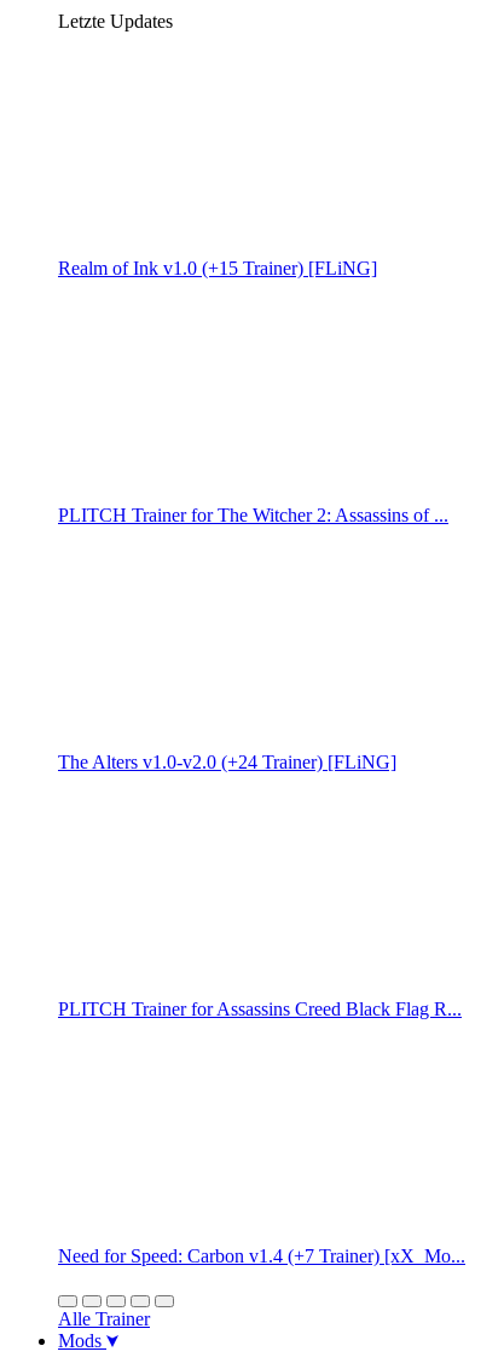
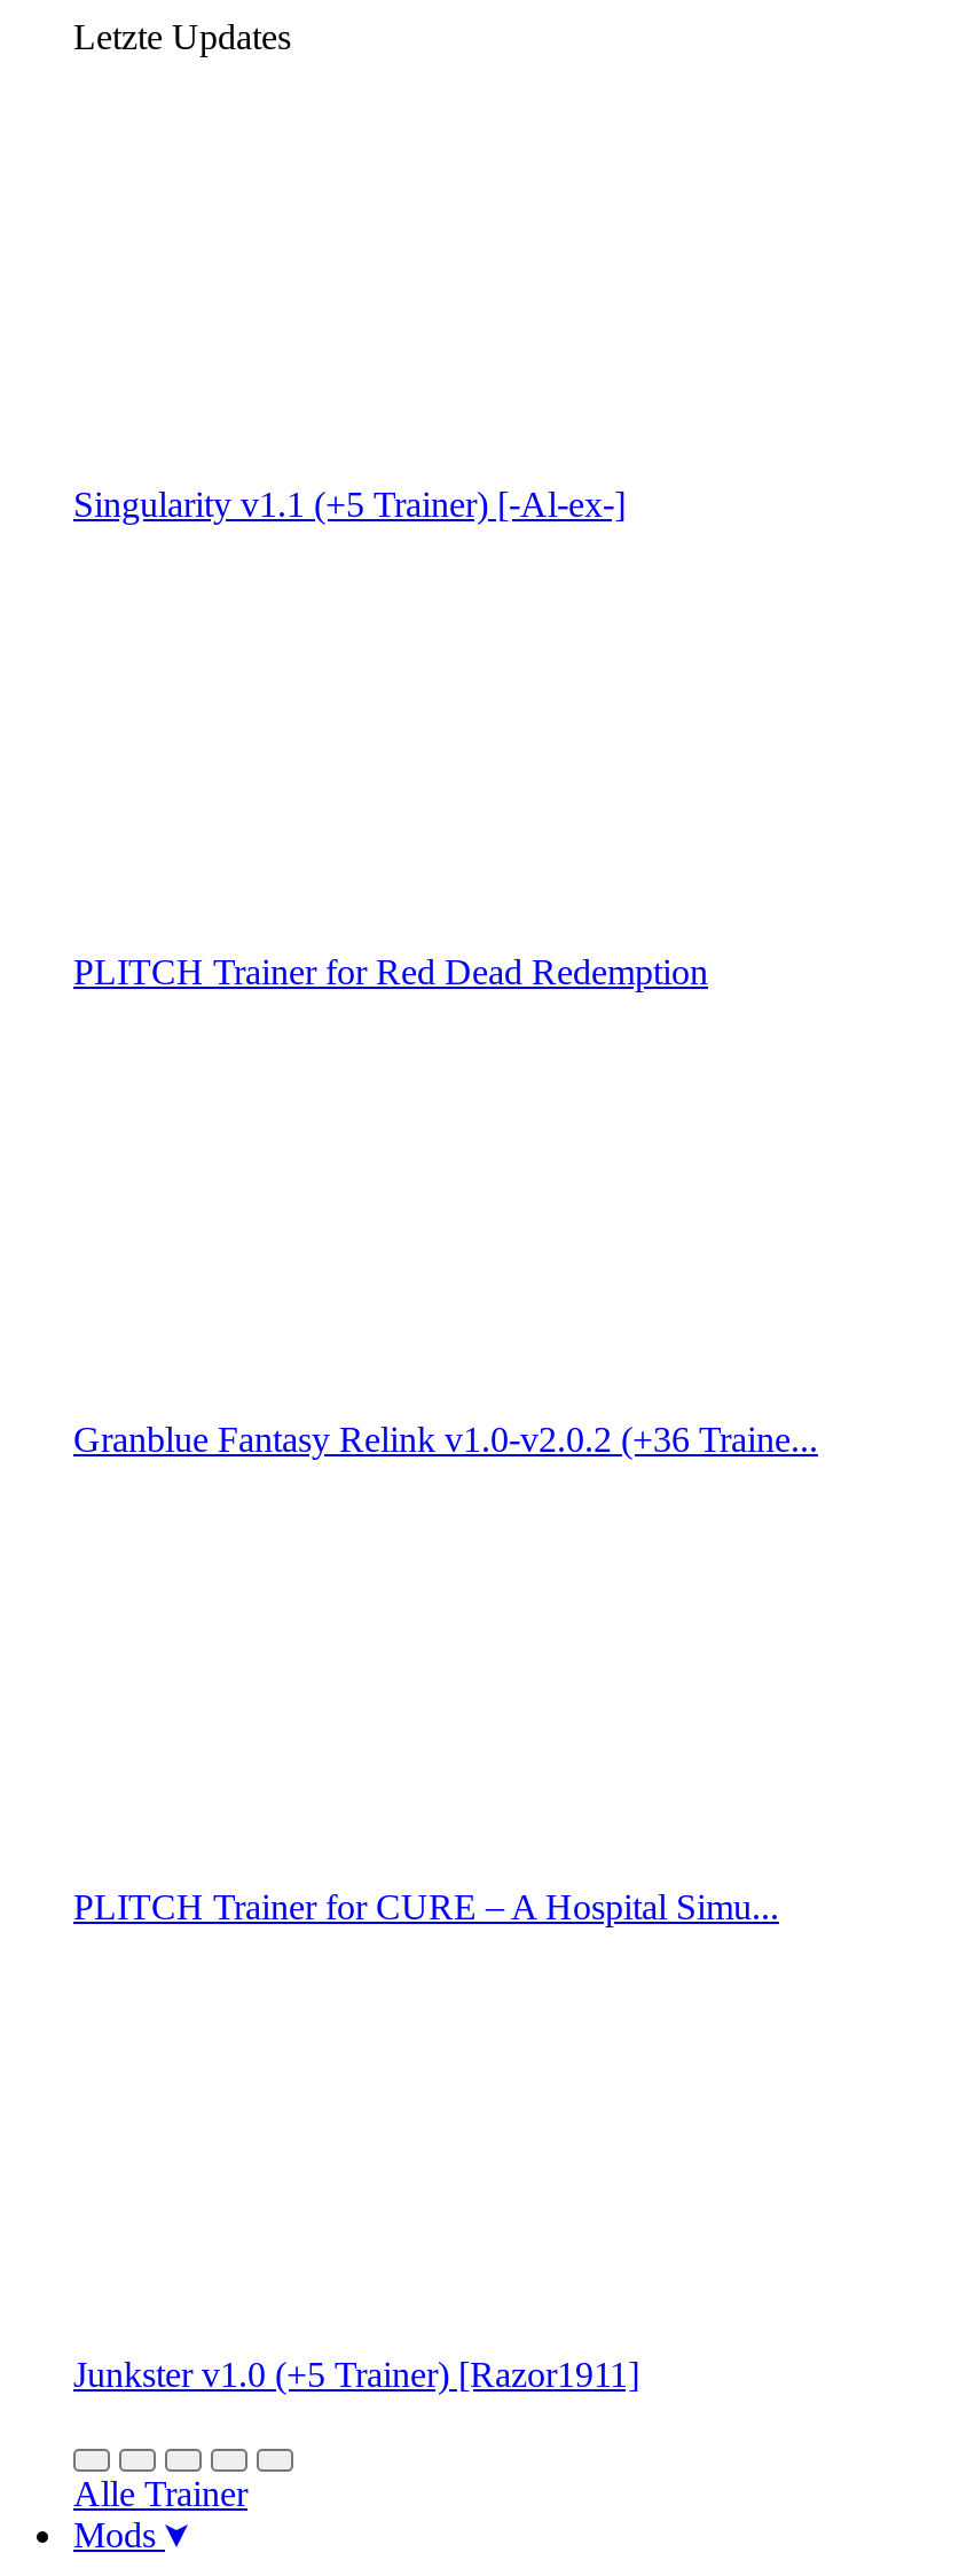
[58,258,377,278] Realm of Ink v1.0 (+15 Trainer) [FLiNG] -> [73,485,626,524] Singularity v1.1 (+5 Trainer) [-Al-ex-]
[58,505,448,525] PLITCH Trainer for The Witcher 2: Assassins of ... -> [73,952,708,991] PLITCH Trainer for Red Dead Redemption
[58,752,396,772] The Alters v1.0-v2.0 (+24 Trainer) [FLiNG] -> [73,1420,818,1459] Granblue Fantasy Relink v1.0-v2.0.2 (+36 Traine...
[58,999,462,1019] PLITCH Trainer for Assassins Creed Black Flag R... -> [73,1887,779,1926] PLITCH Trainer for CURE – A Hospital Simu...
[58,1246,465,1266] Need for Speed: Carbon v1.4 (+7 Trainer) [xX_Mo... -> [73,2355,639,2394] Junkster v1.0 (+5 Trainer) [Razor1911]

